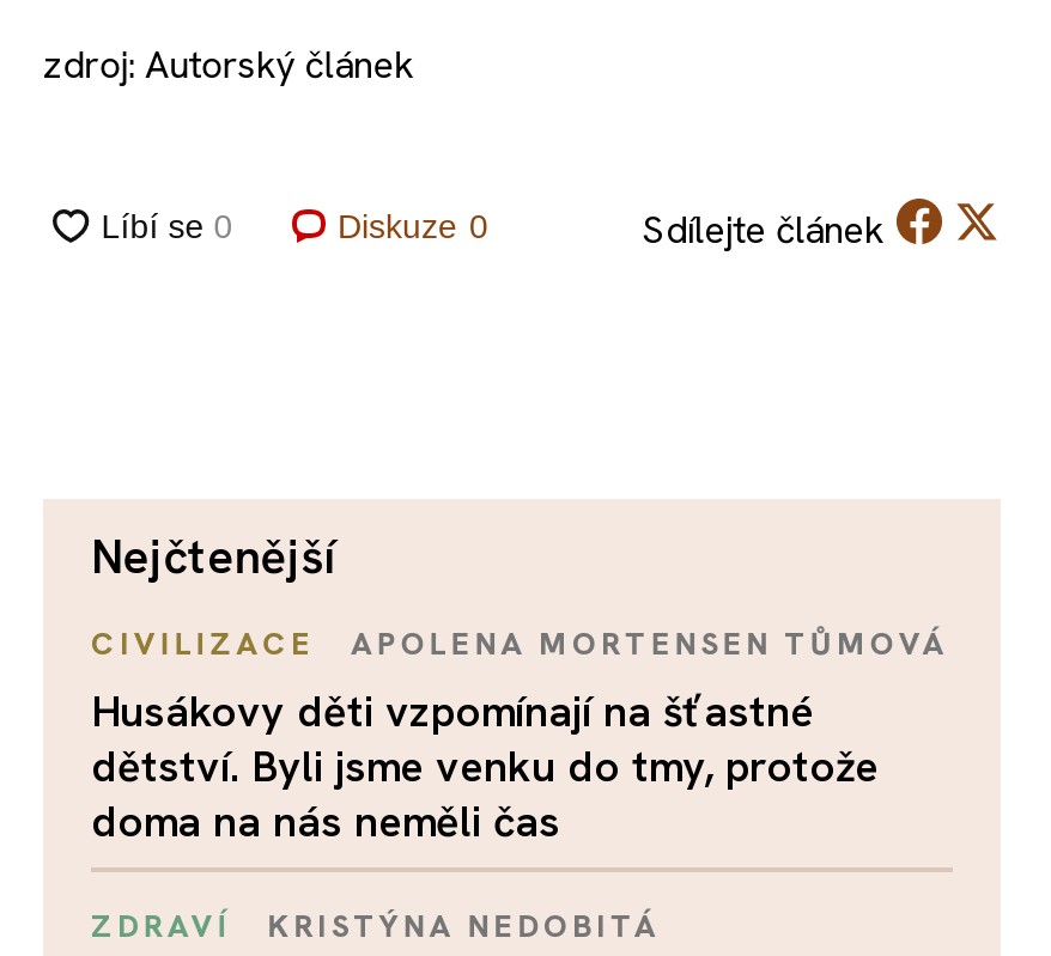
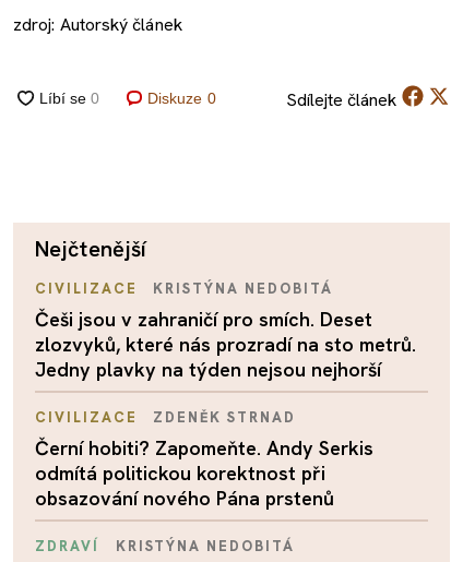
[91,622,949,847] APOLENA MORTENSEN TŮMOVÁ | Husákovy děti vzpomínají na šťastné | dětství. Byli jsme venku do tmy, protože | doma na nás neměli čas -> [35,279,416,510] KRISTÝNA NEDOBITÁ | Češi jsou v zahraničí pro smích. Deset | zlozvyků, které nás prozradí na sto metrů. | Jedny plavky na týden nejsou nejhorší | CIVILIZACE | ZDENĚK STRNAD | Černí hobiti? Zapomeňte. Andy Serkis | odmítá politickou korektnost při | obsazování nového Pána prstenů

